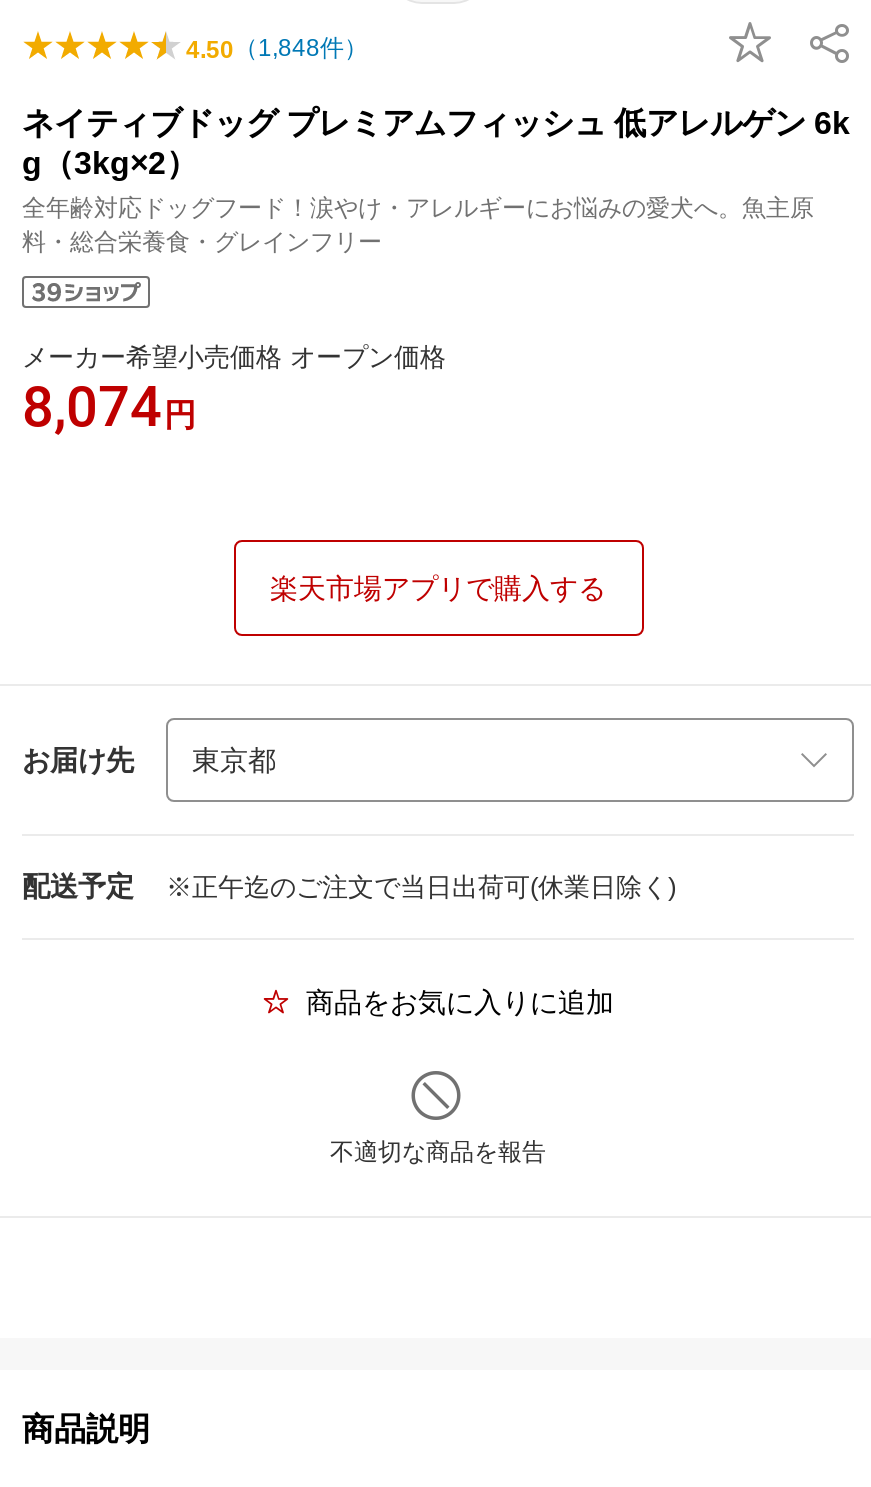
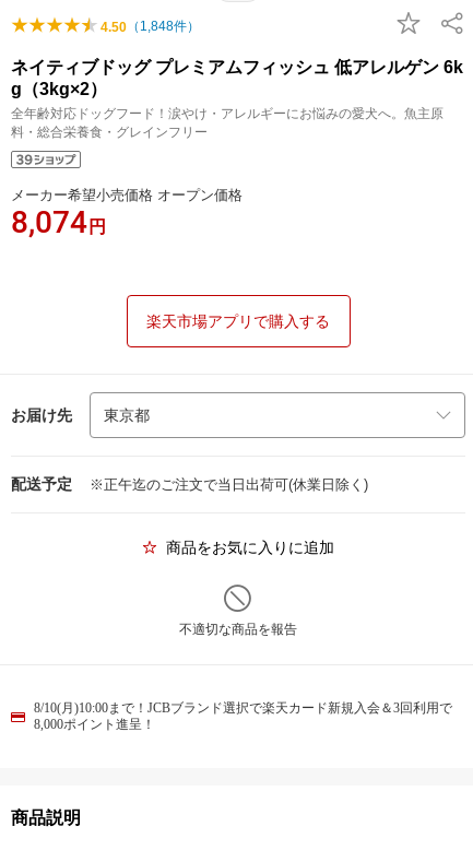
none -> [34,700,452,732] 8/10(月)10:00まで！JCBブランド選択で楽天カード新規入会＆3回利用で | 8,000ポイント進呈！

